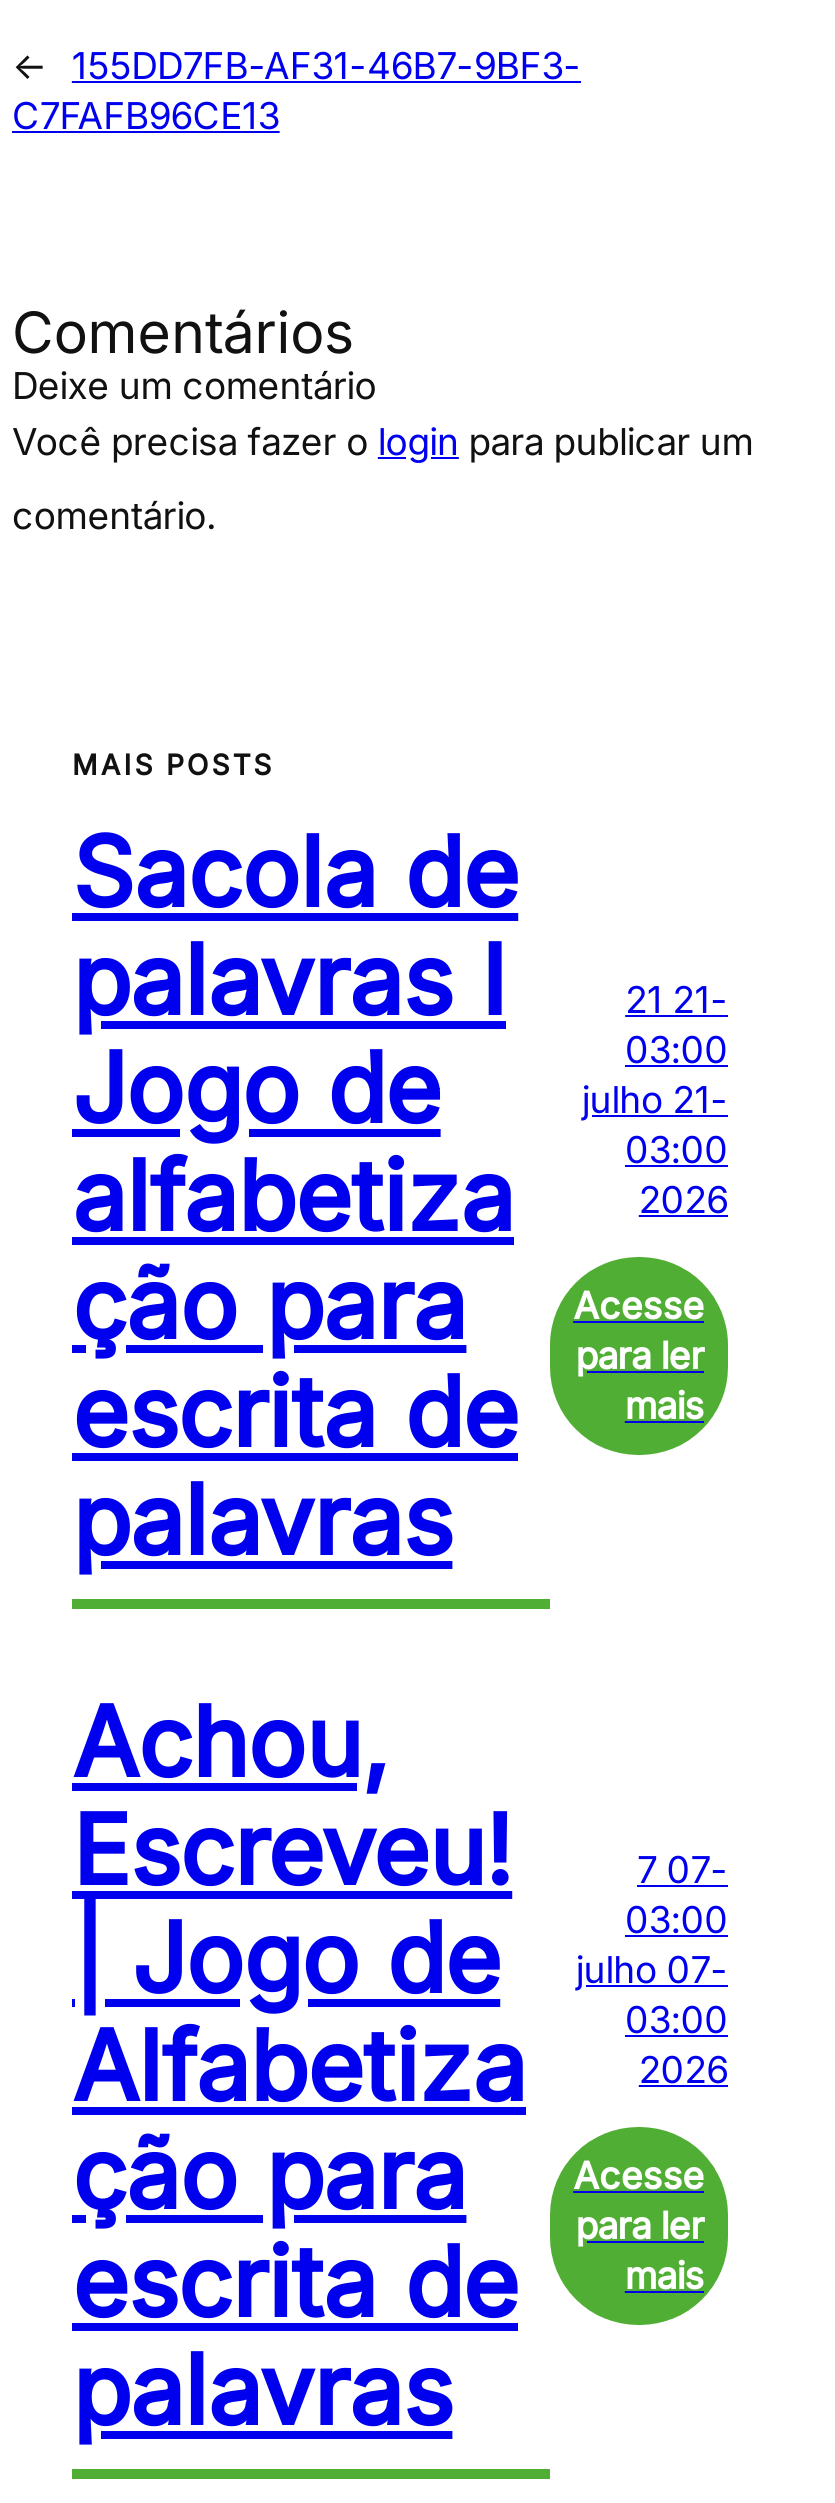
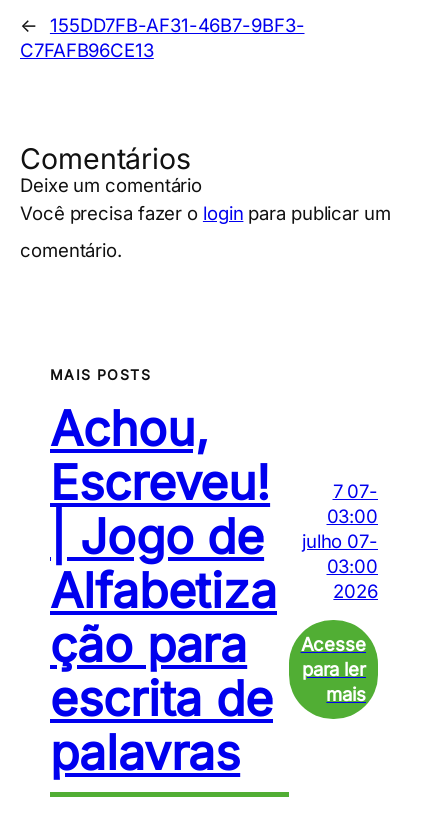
[72,813,518,1579] Sacola de | palavras I | Jogo de | alfabetiza | ção para | escrita de | palavras -> none
[582,976,728,1220] 21 21- | 03:00 | julho 21- | 03:00 | 2026 -> none

